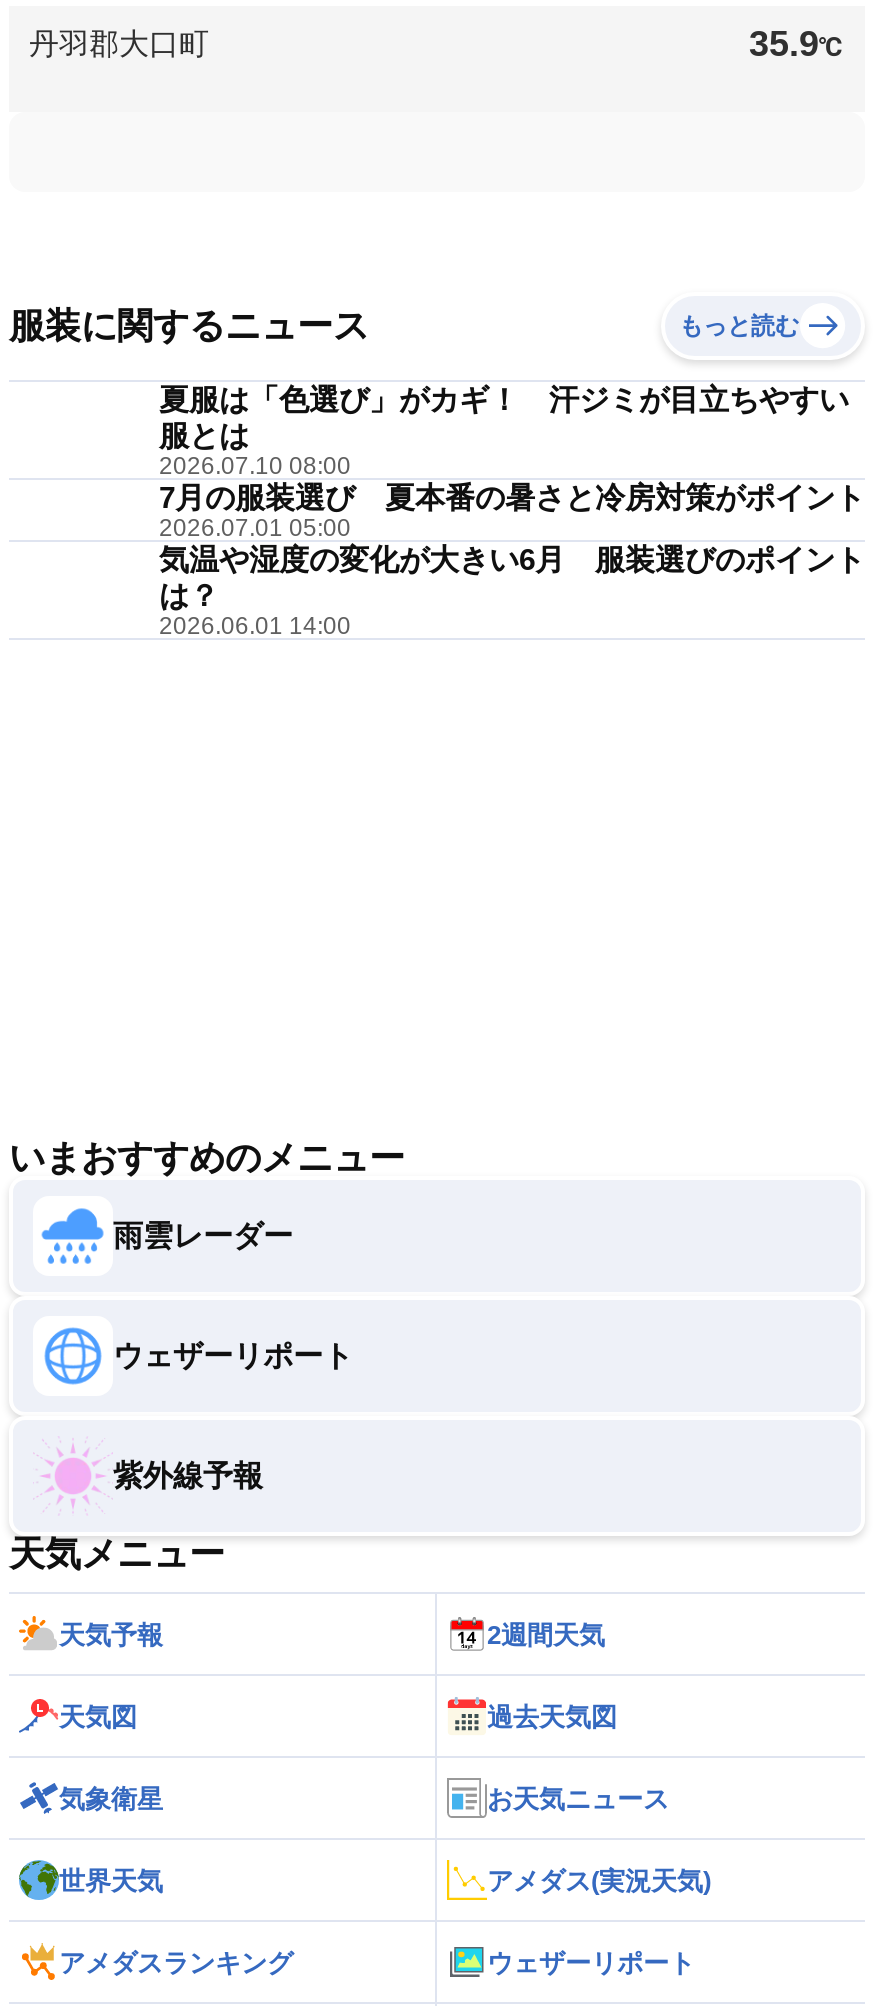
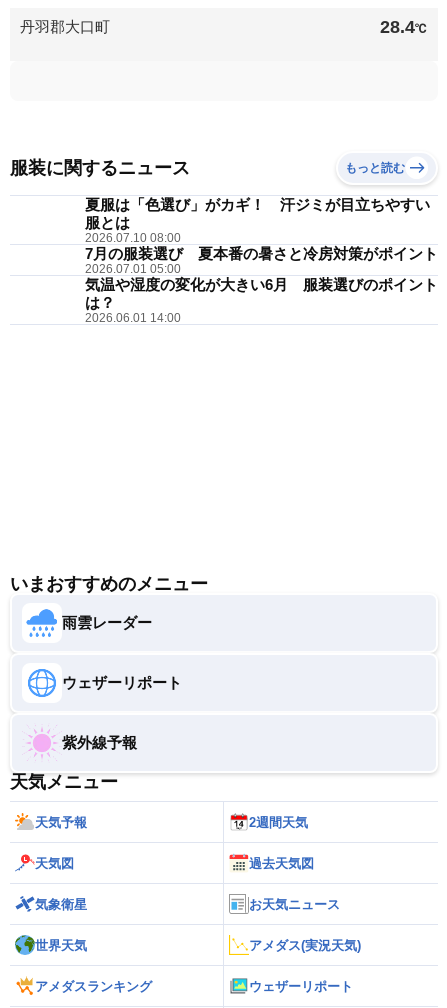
[749,24,843,64] 35.9℃ -> [380,17,427,37] 28.4℃

